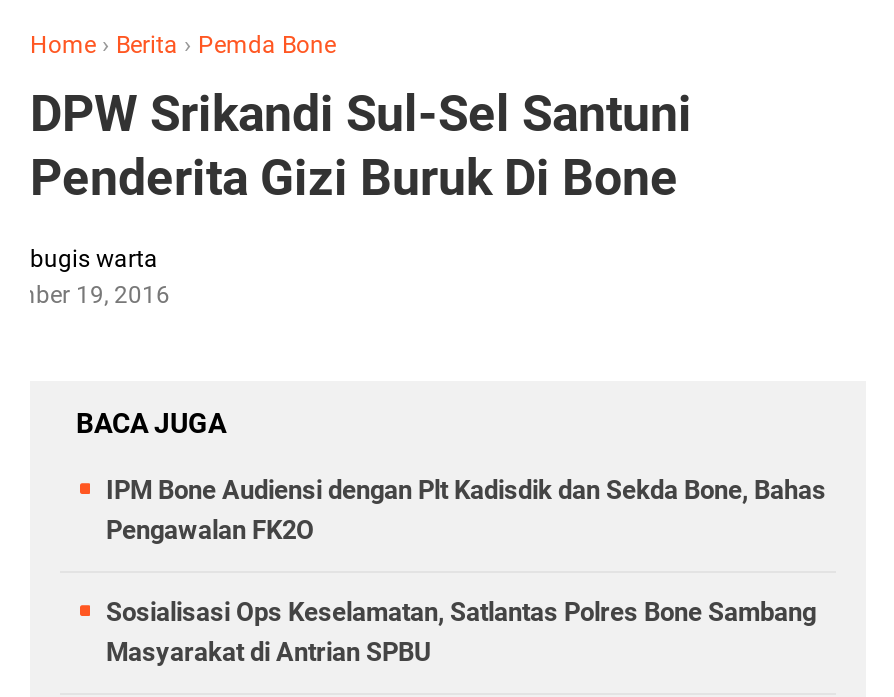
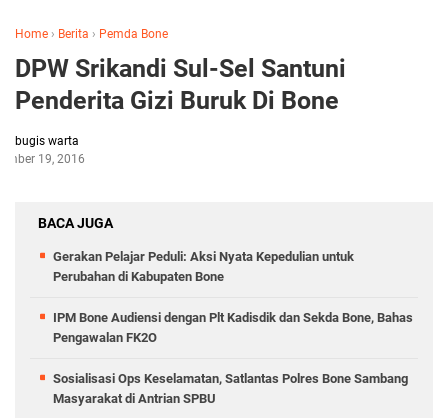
none -> [53,249,354,284] Gerakan Pelajar Peduli: Aksi Nyata Kepedulian untuk | Perubahan di Kabupaten Bone

